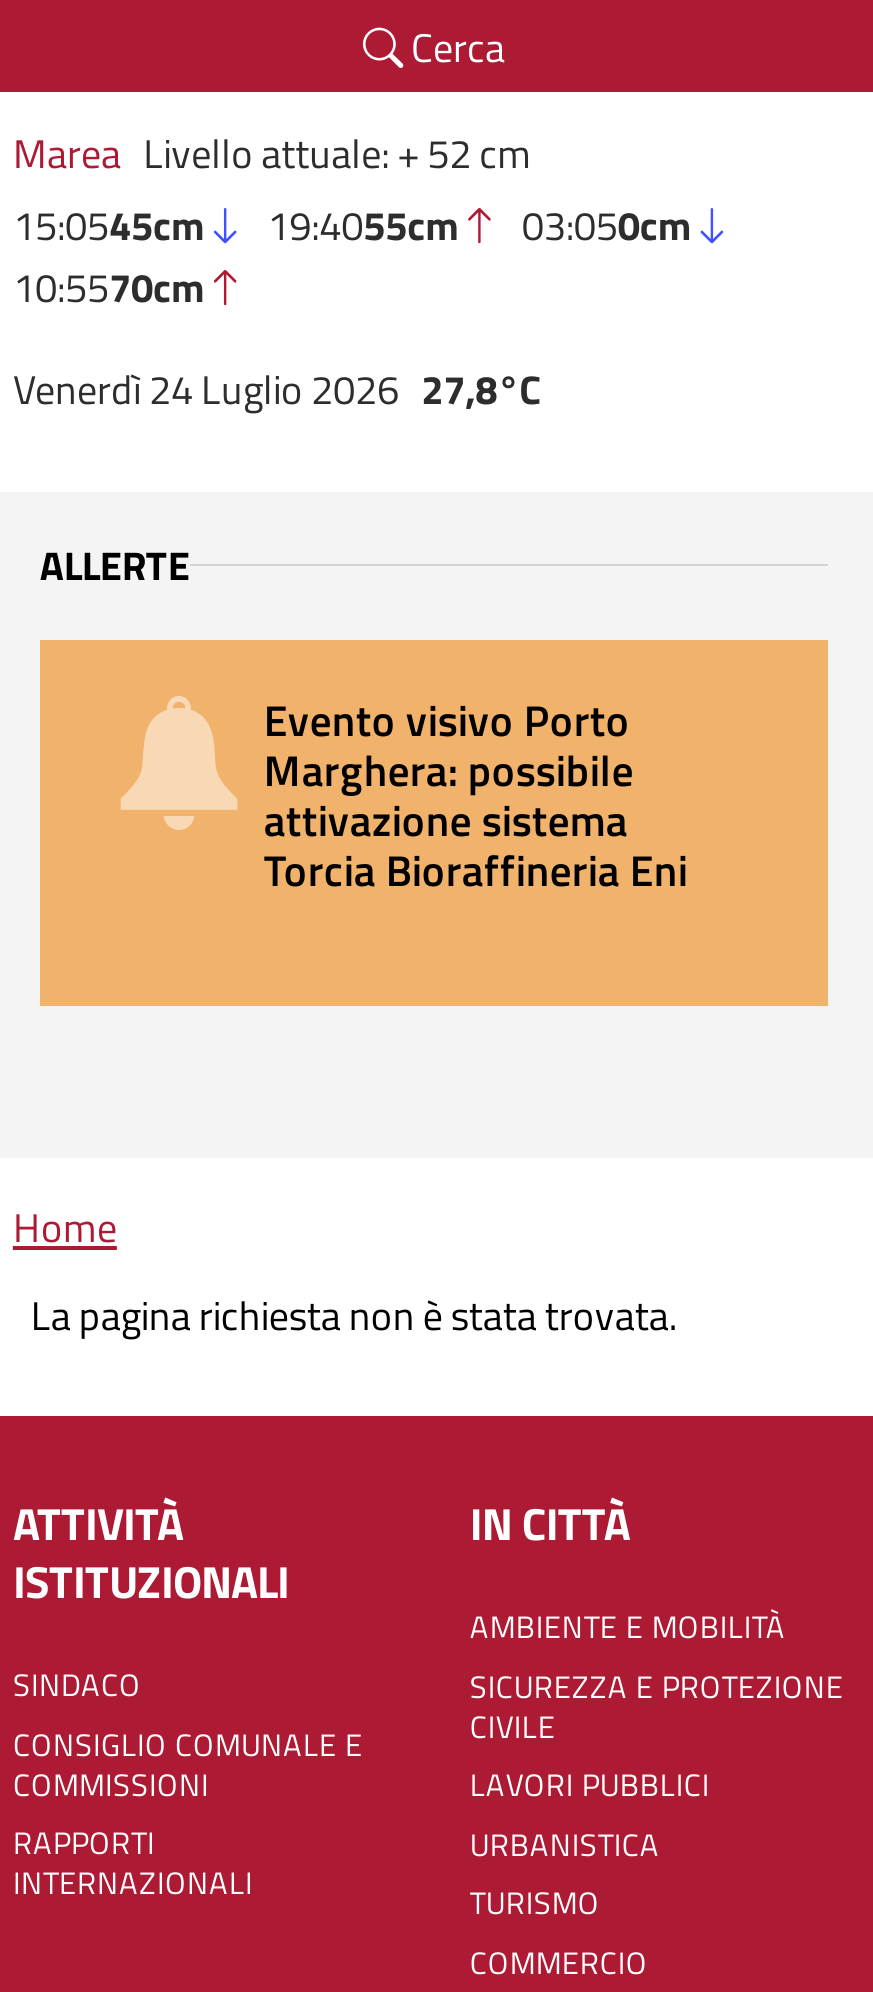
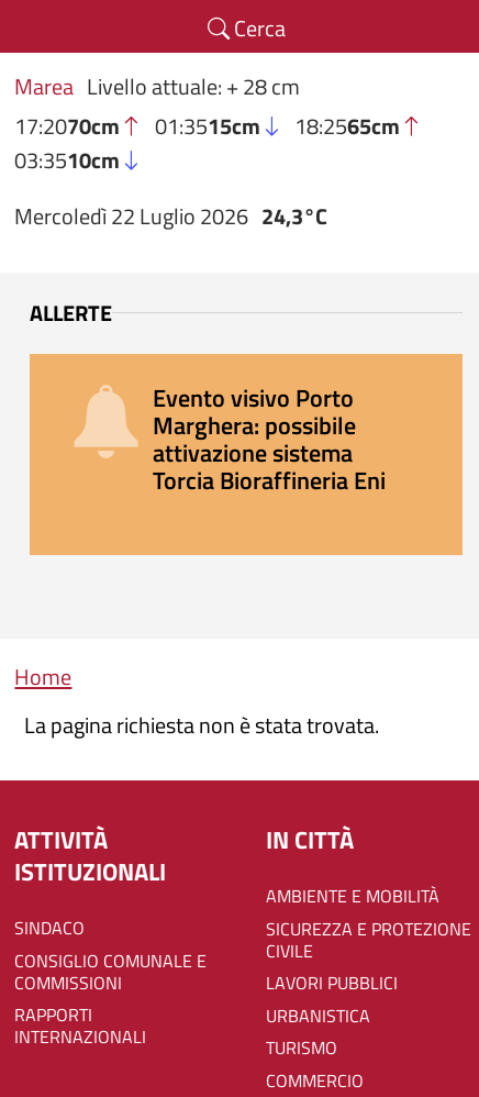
[13,122,692,318] Marea Livello attuale: + 52 cm | 15:0545cm | 19:4055cm | 03:050cm | 10:5570cm -> [15,69,400,177] Marea Livello attuale: + 28 cm | 17:2070cm | 01:3515cm | 18:2565cm | 03:3510cm
[13,359,541,421] Venerdì 24 Luglio 2026 27,8°C -> [15,199,327,233] Mercoledì 22 Luglio 2026 24,3°C

